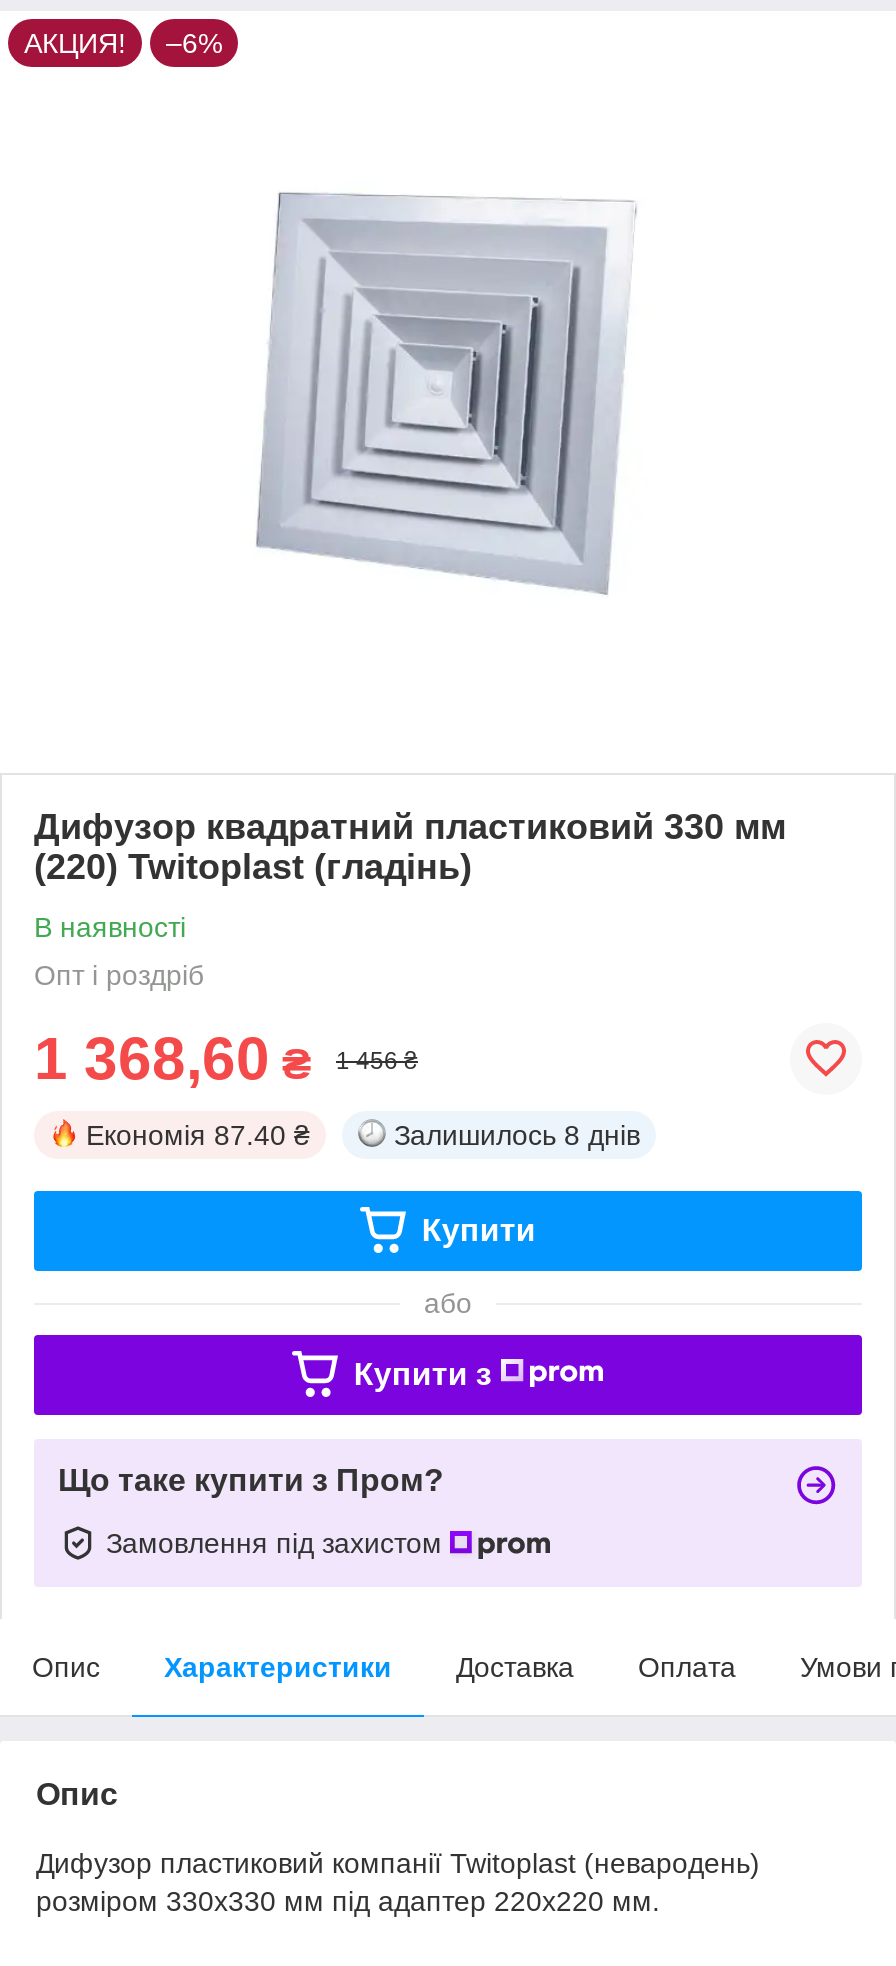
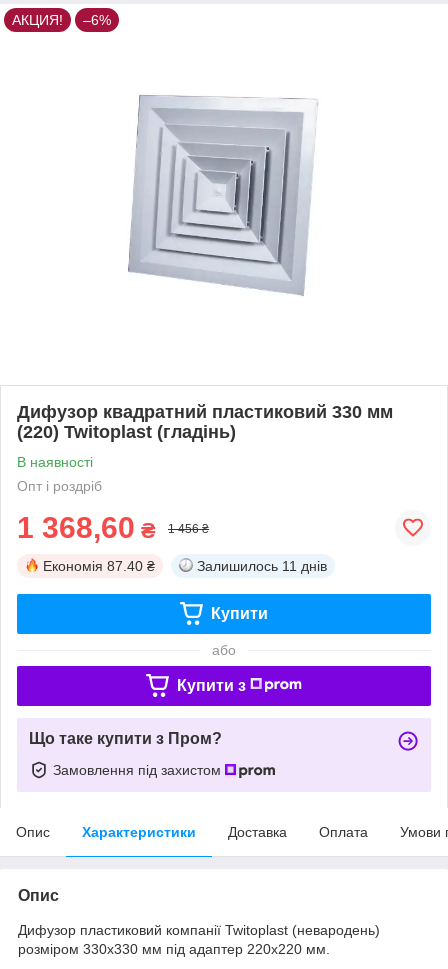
[394,1119,640,1151] Залишилось 8 днів -> [197,558,327,574] Залишилось 11 днів

